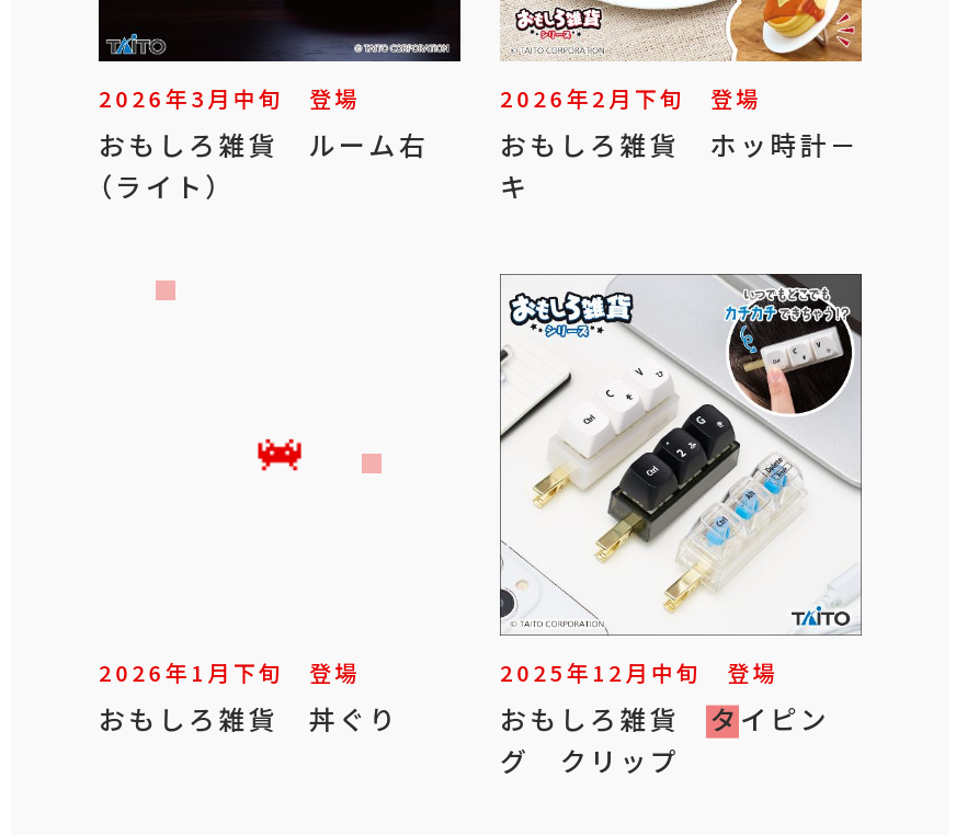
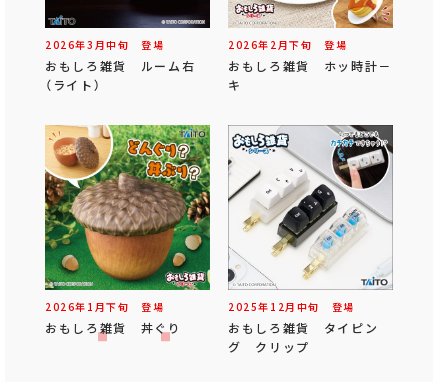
none -> [44,124,211,291] [image]

